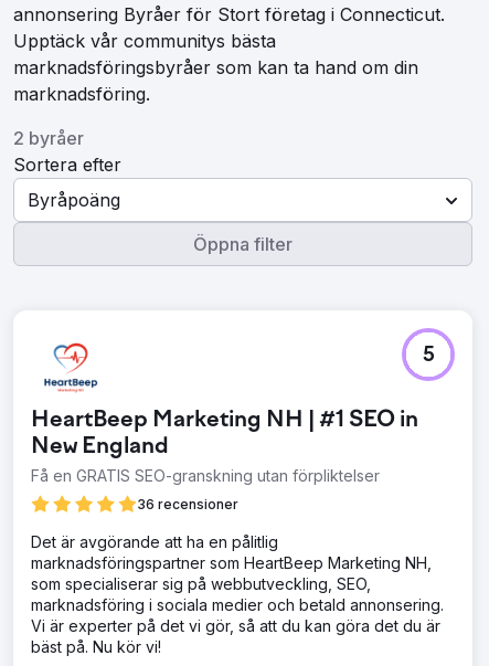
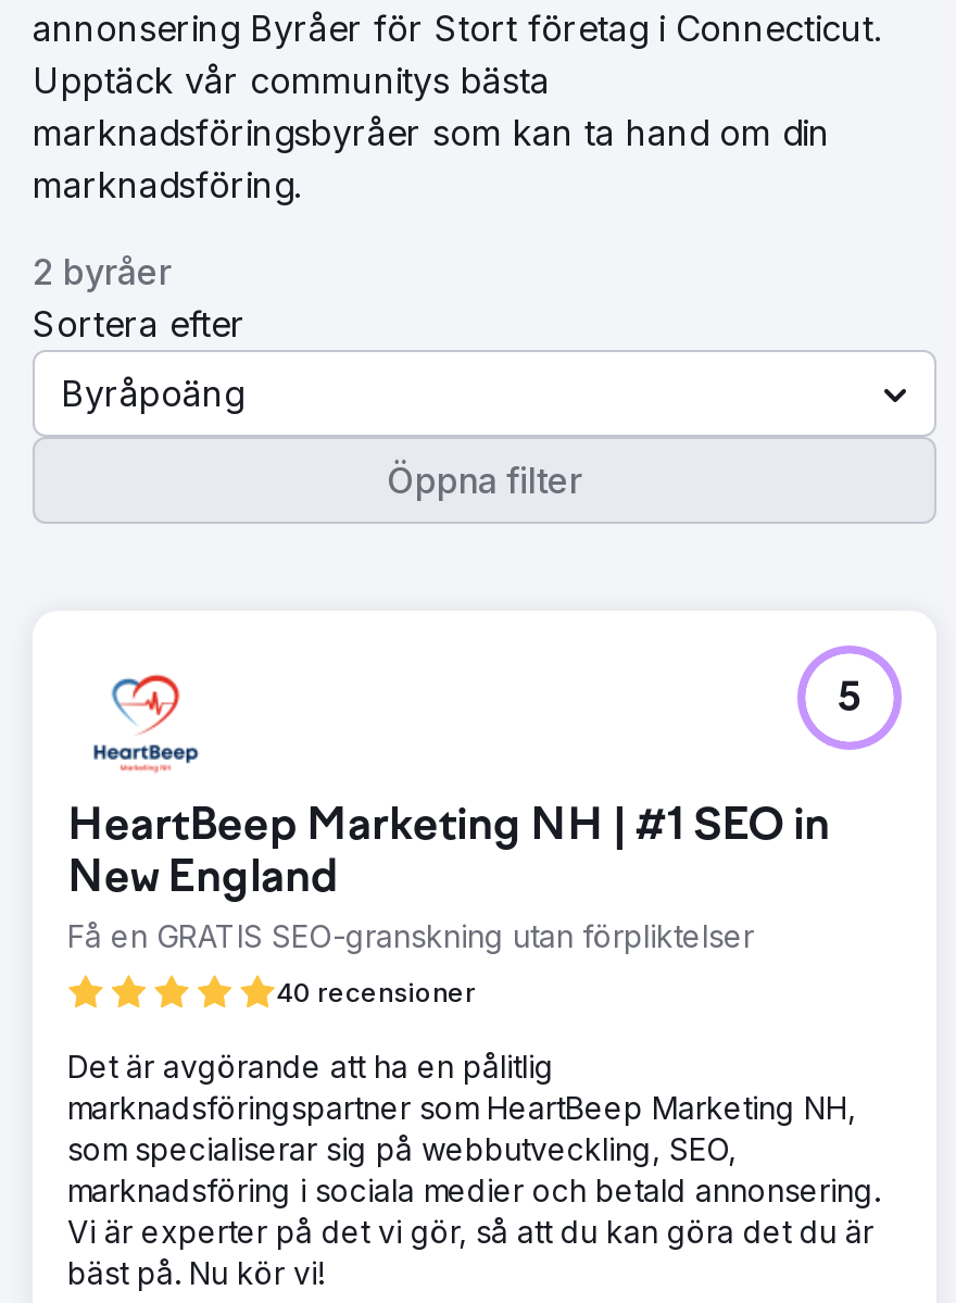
[137,496,238,512] 36 recensioner -> [276,976,476,1008] 40 recensioner

